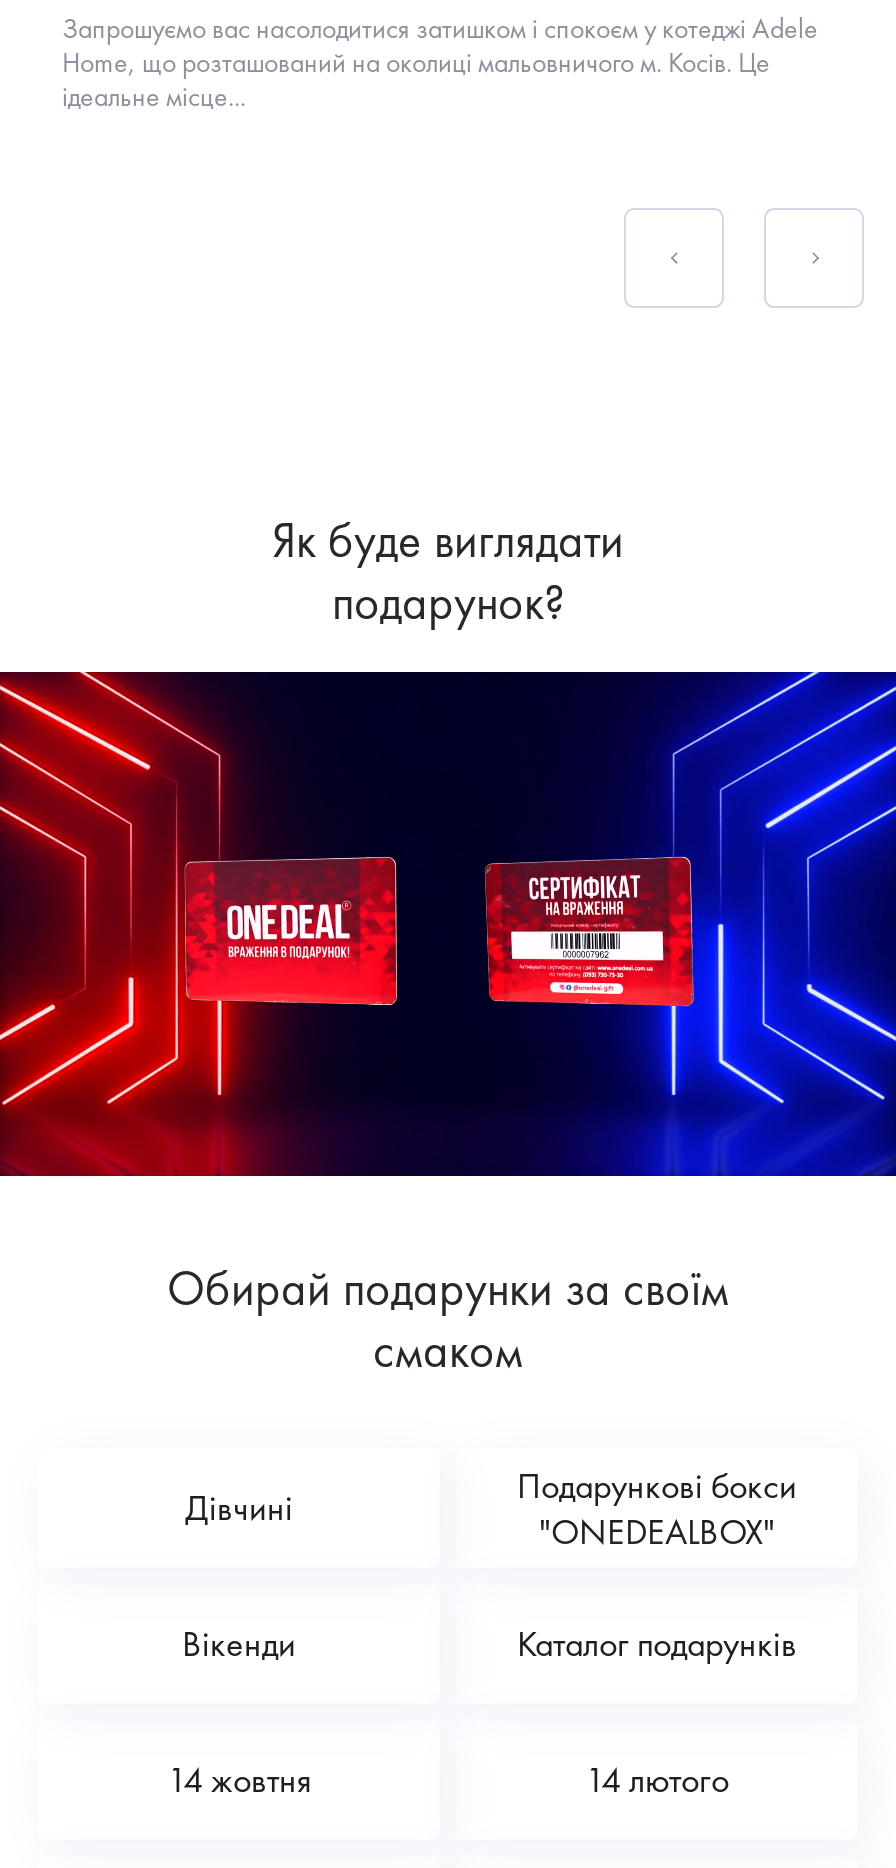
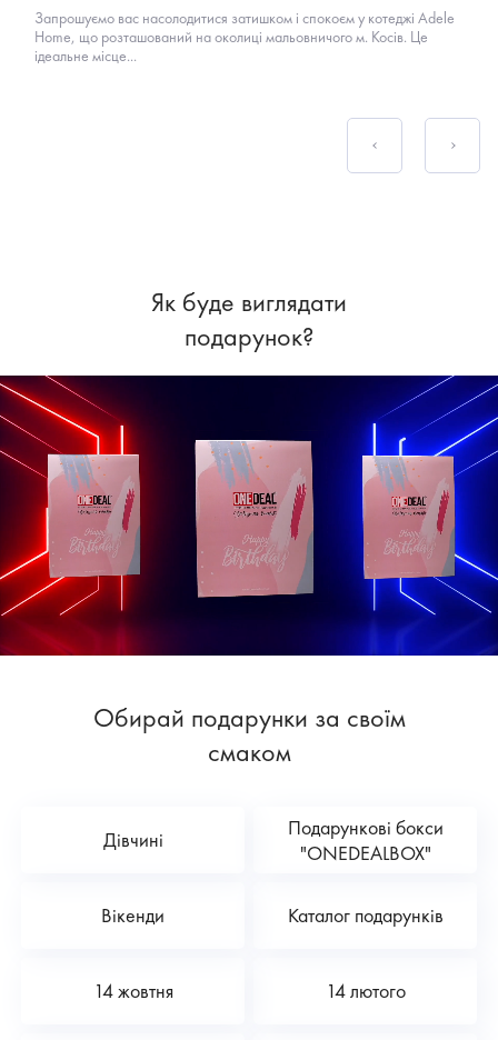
[6,672,890,1162] [image] -> [3,376,495,647] [image]

